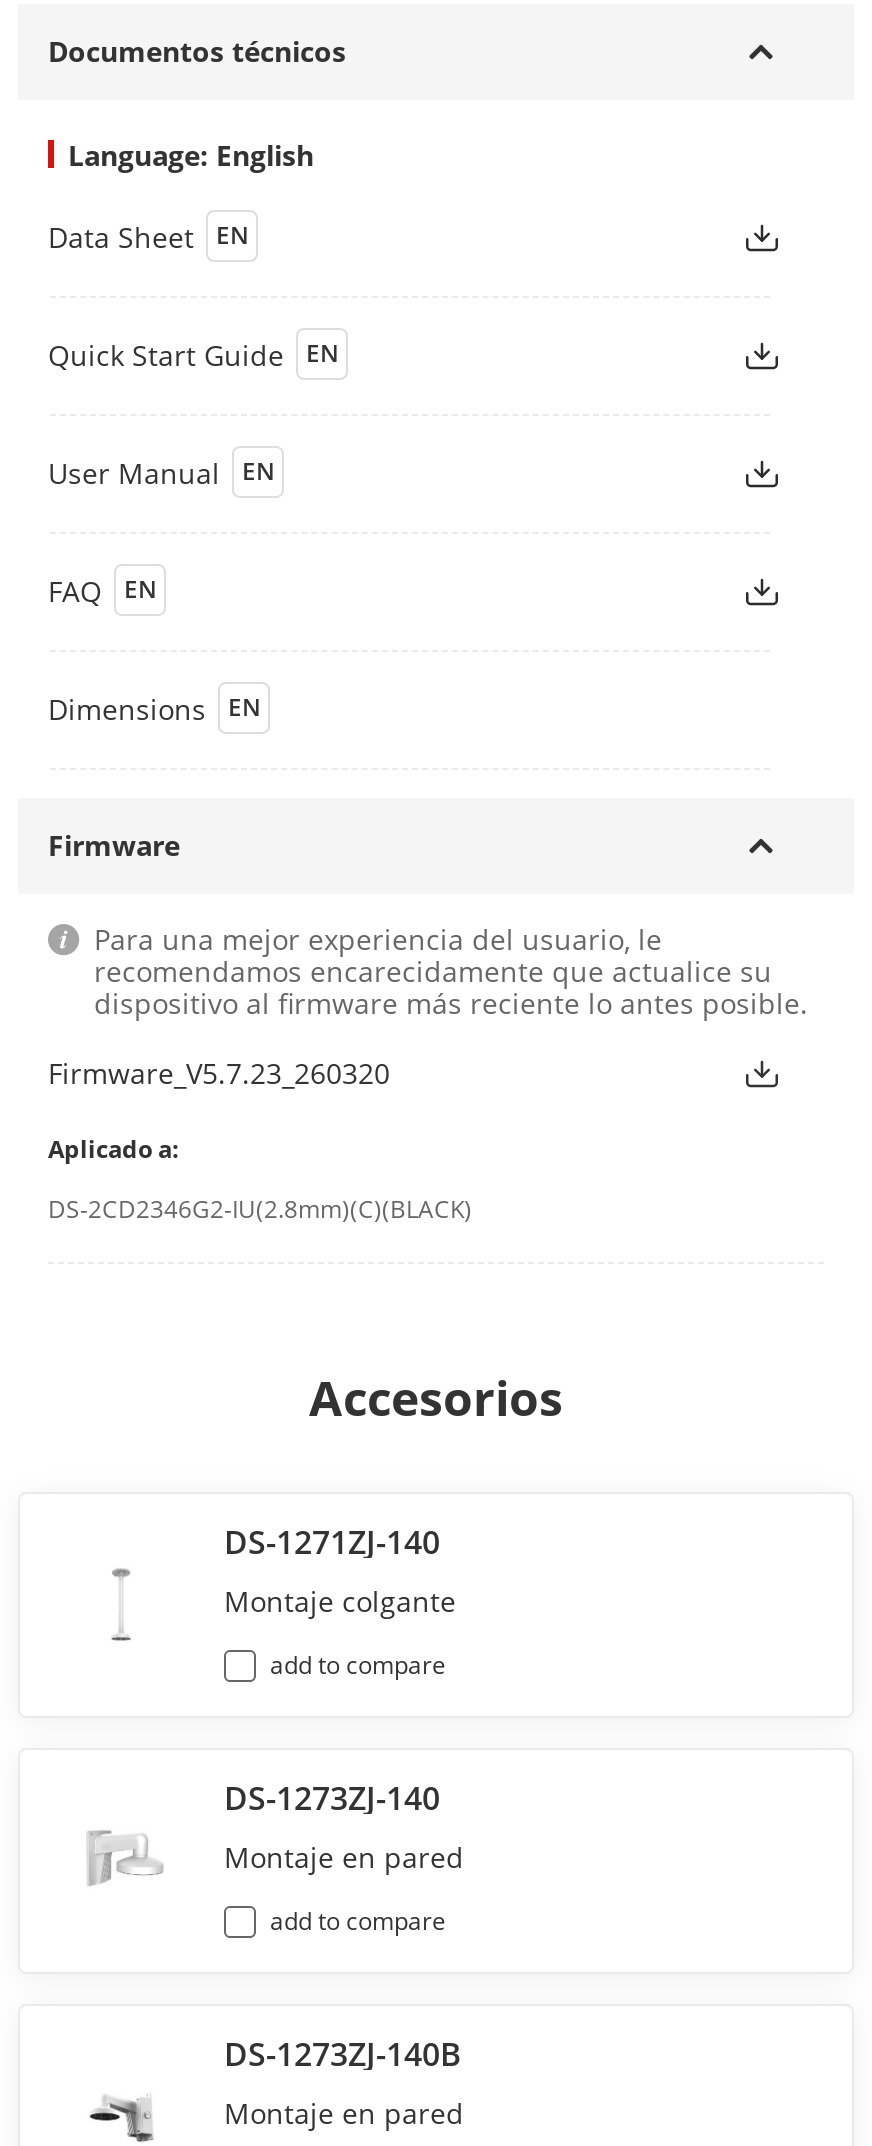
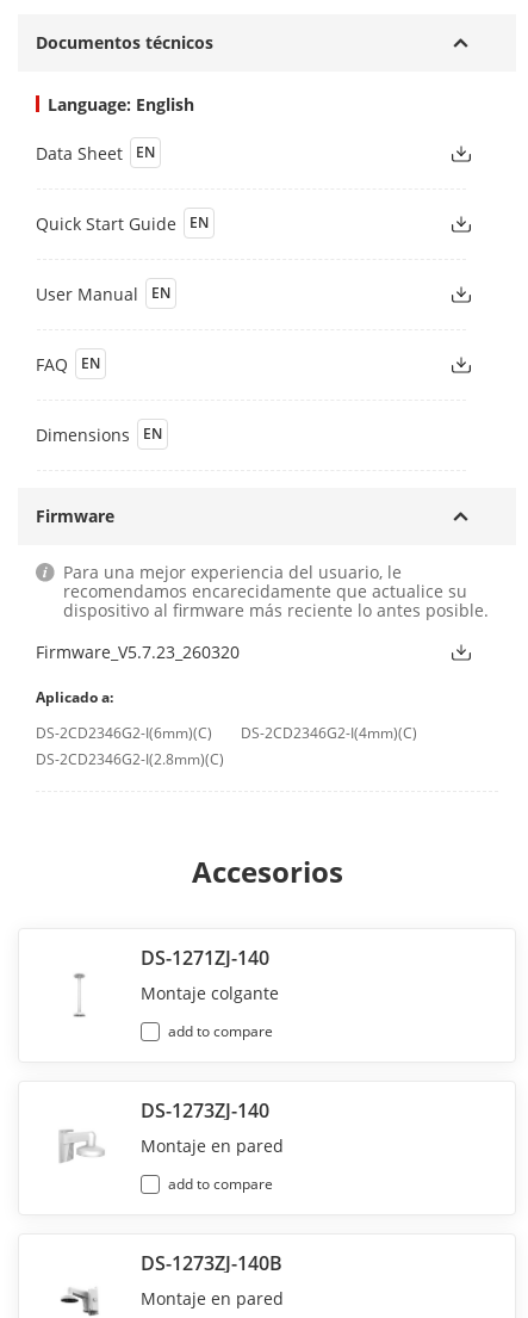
[48,1191,472,1225] DS-2CD2346G2-IU(2.8mm)(C)(BLACK) -> [36,722,417,769] DS-2CD2346G2-I(6mm)(C) | DS-2CD2346G2-I(4mm)(C) | DS-2CD2346G2-I(2.8mm)(C)

